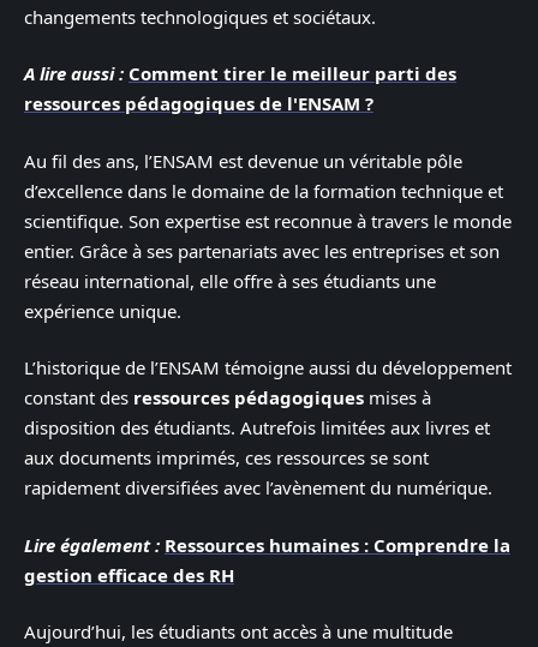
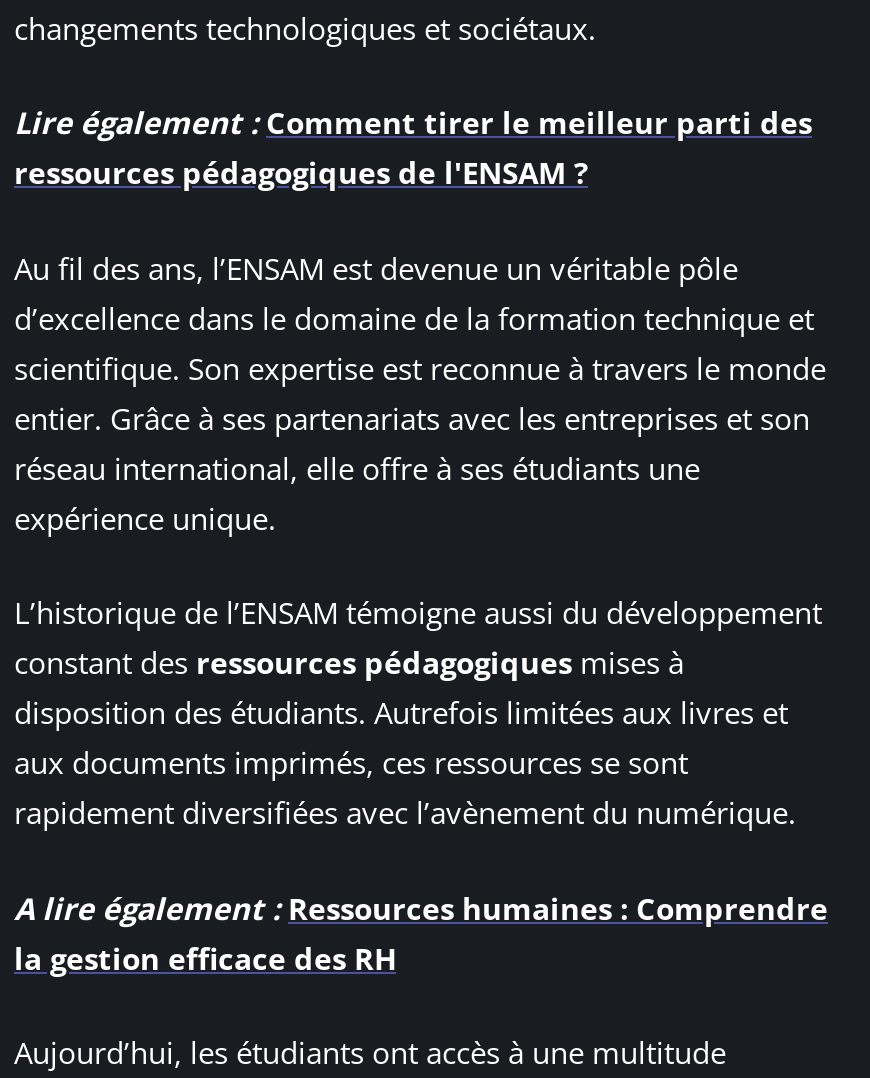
[24,62,456,86] A lire aussi : Comment tirer le meilleur parti des -> [14,103,812,143] Lire également : Comment tirer le meilleur parti des
[24,533,510,587] Lire également : Ressources humaines : Comprendre la | gestion efficace des RH -> [14,888,828,978] A lire également : Ressources humaines : Comprendre | la gestion efficace des RH

